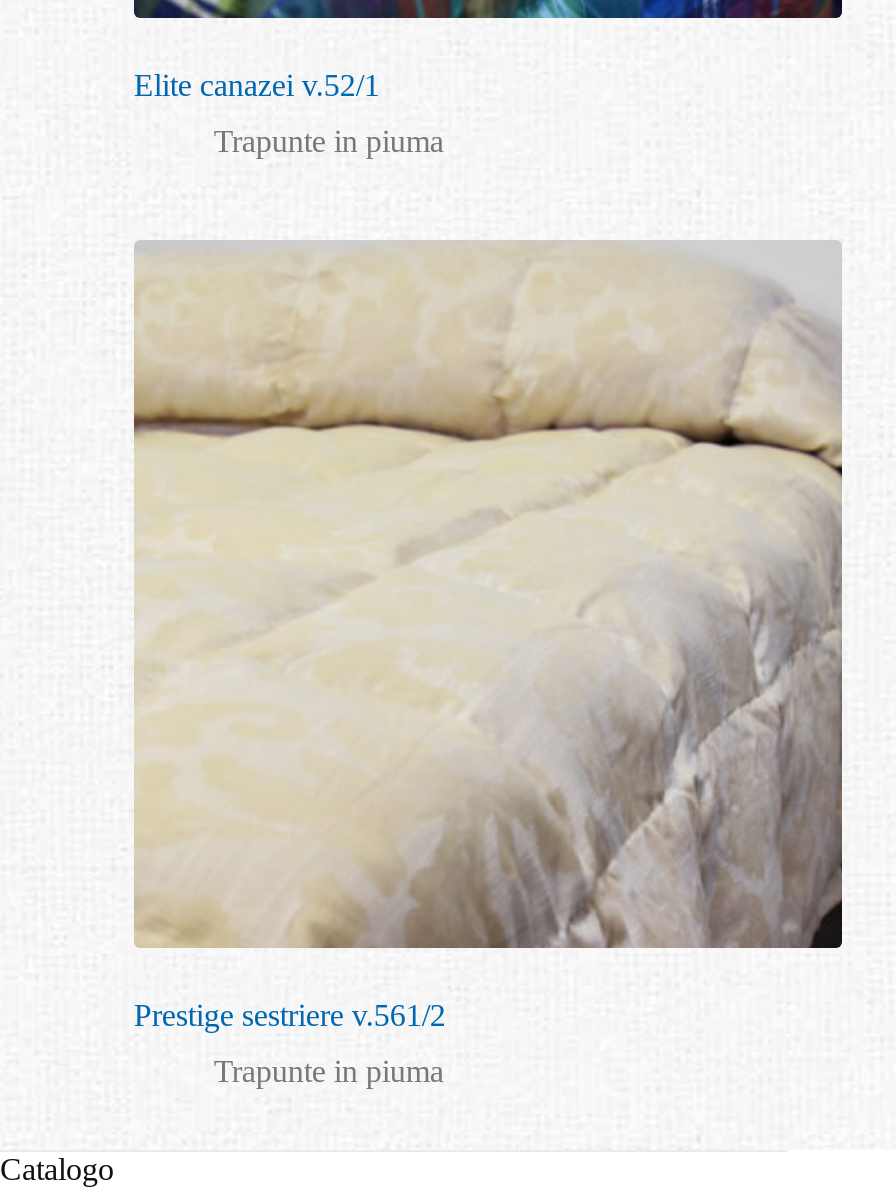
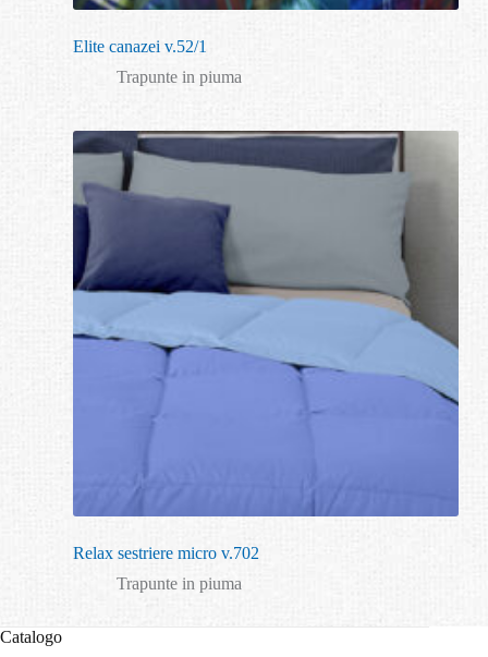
[132,240,844,1032] [image] | Prestige sestriere v.561/2 -> [72,130,460,562] [image] | Relax sestriere micro v.702

